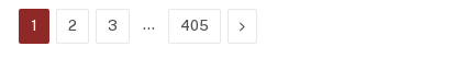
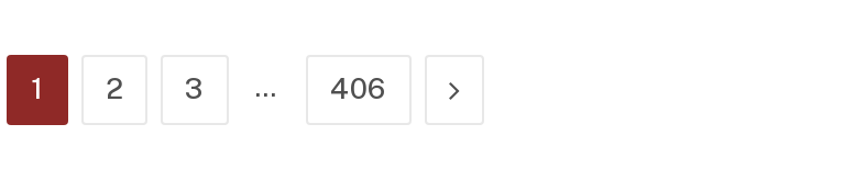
[180,18,209,34] 405 -> [330,72,387,105] 406

